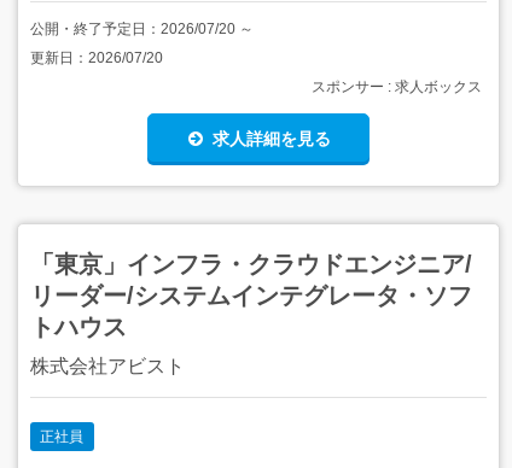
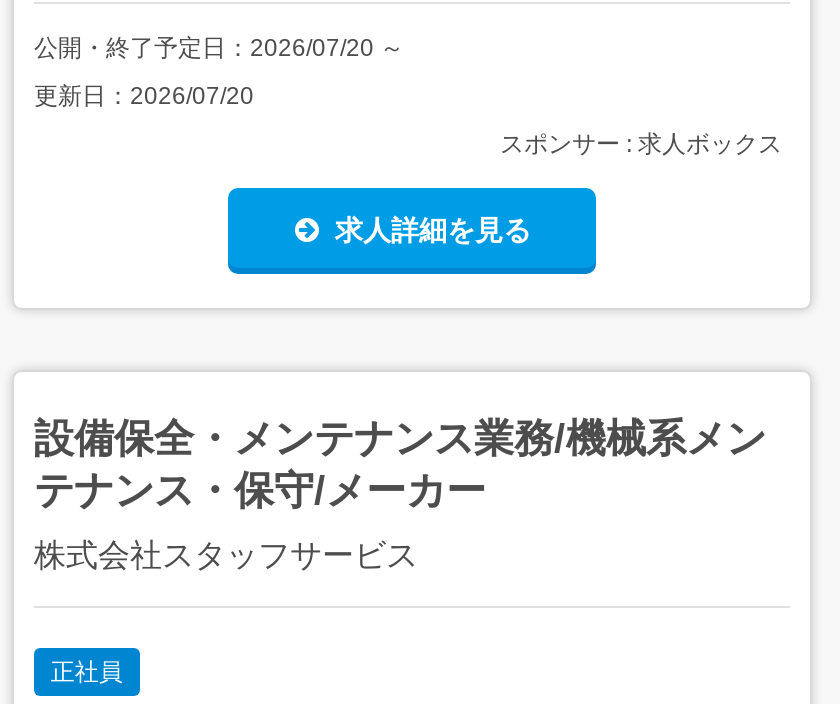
[30,251,472,340] 「東京」インフラ・クラウドエンジニア/ | リーダー/システムインテグレータ・ソフ | トハウス -> [34,416,766,512] 設備保全・メンテナンス業務/機械系メン | テナンス・保守/メーカー
[30,356,185,376] 株式会社アビスト -> [34,538,418,572] 株式会社スタッフサービス

